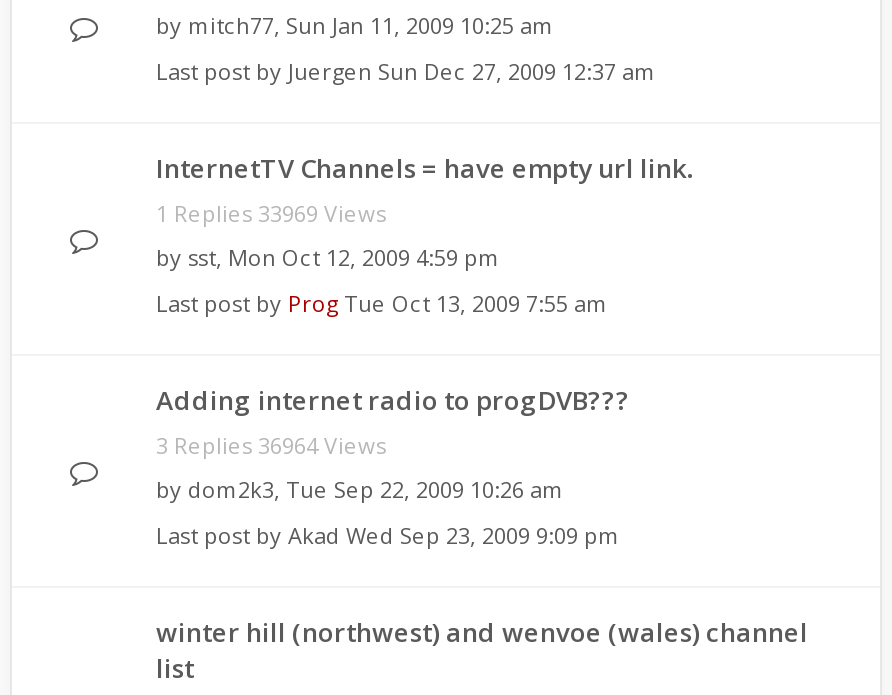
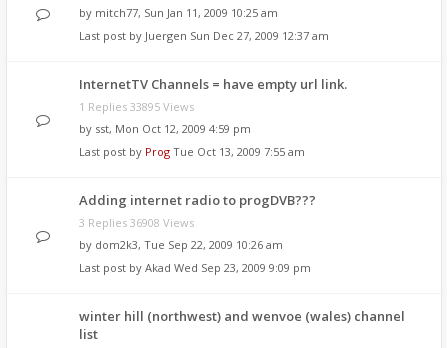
[156,198,386,228] 1 Replies 33969 Views -> [79,99,194,114] 1 Replies 33895 Views
[156,430,386,460] 3 Replies 36964 Views -> [79,215,194,230] 3 Replies 36908 Views

